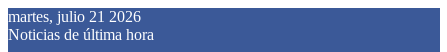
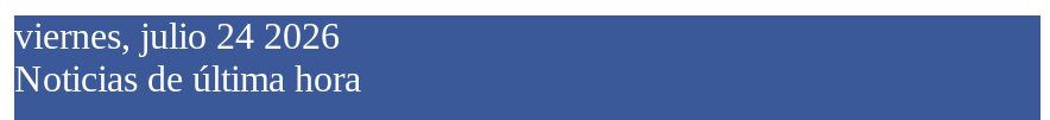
[8,8,141,25] martes, julio 21 2026 -> [14,15,340,56] viernes, julio 24 2026

